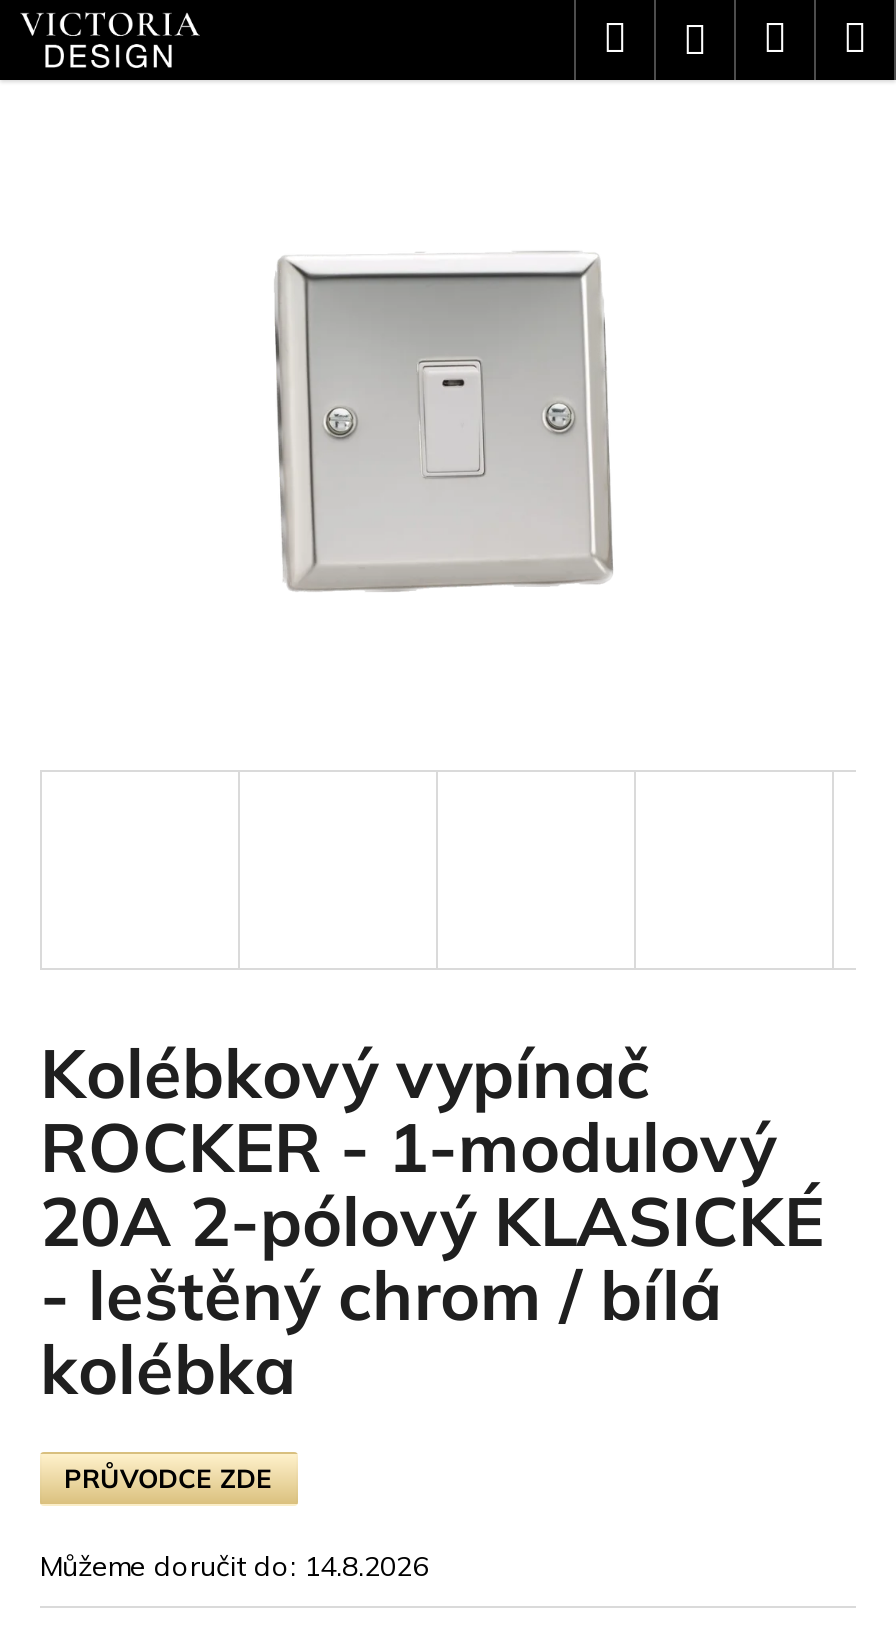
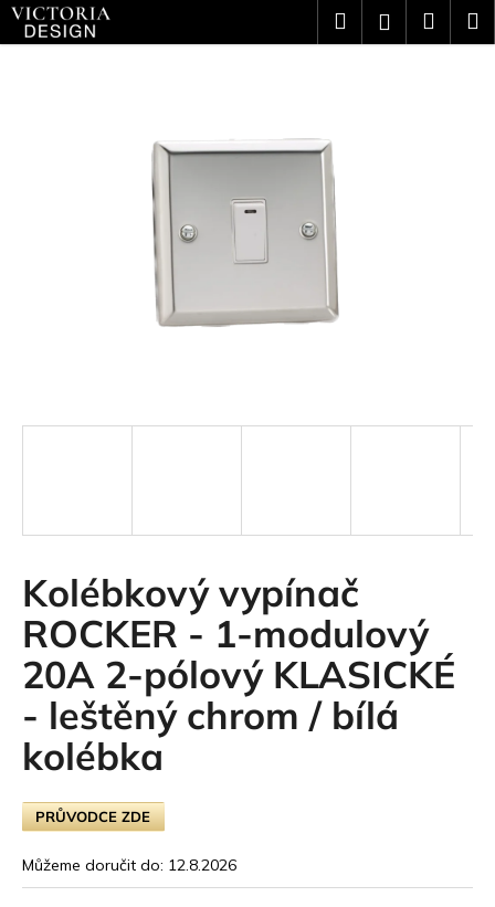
[40,1547,428,1583] Můžeme doručit do: 14.8.2026 -> [22,855,236,874] Můžeme doručit do: 12.8.2026

